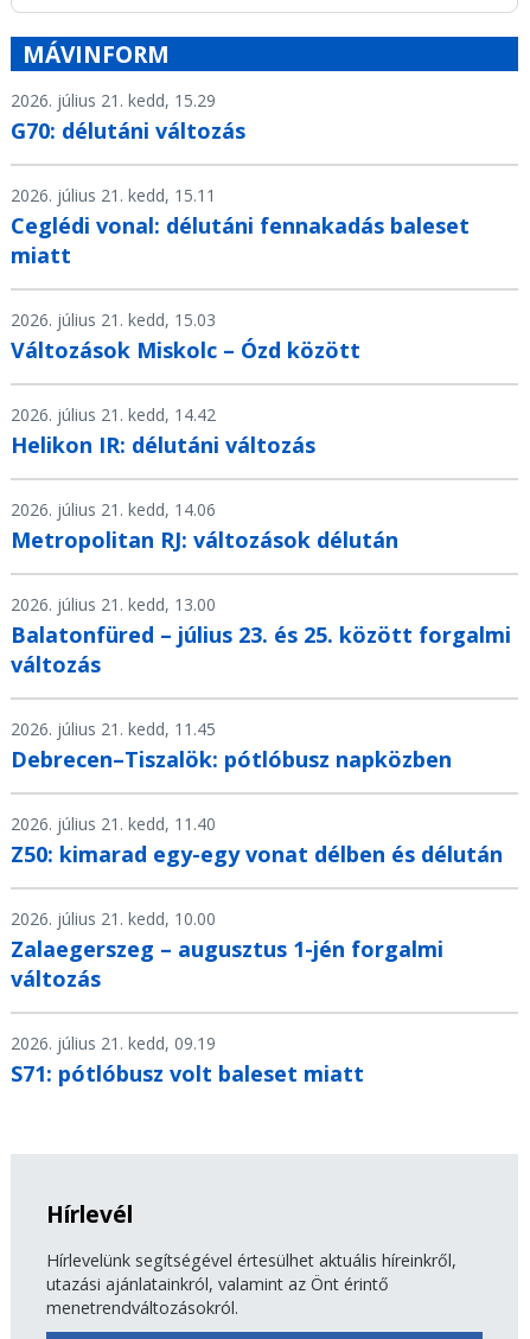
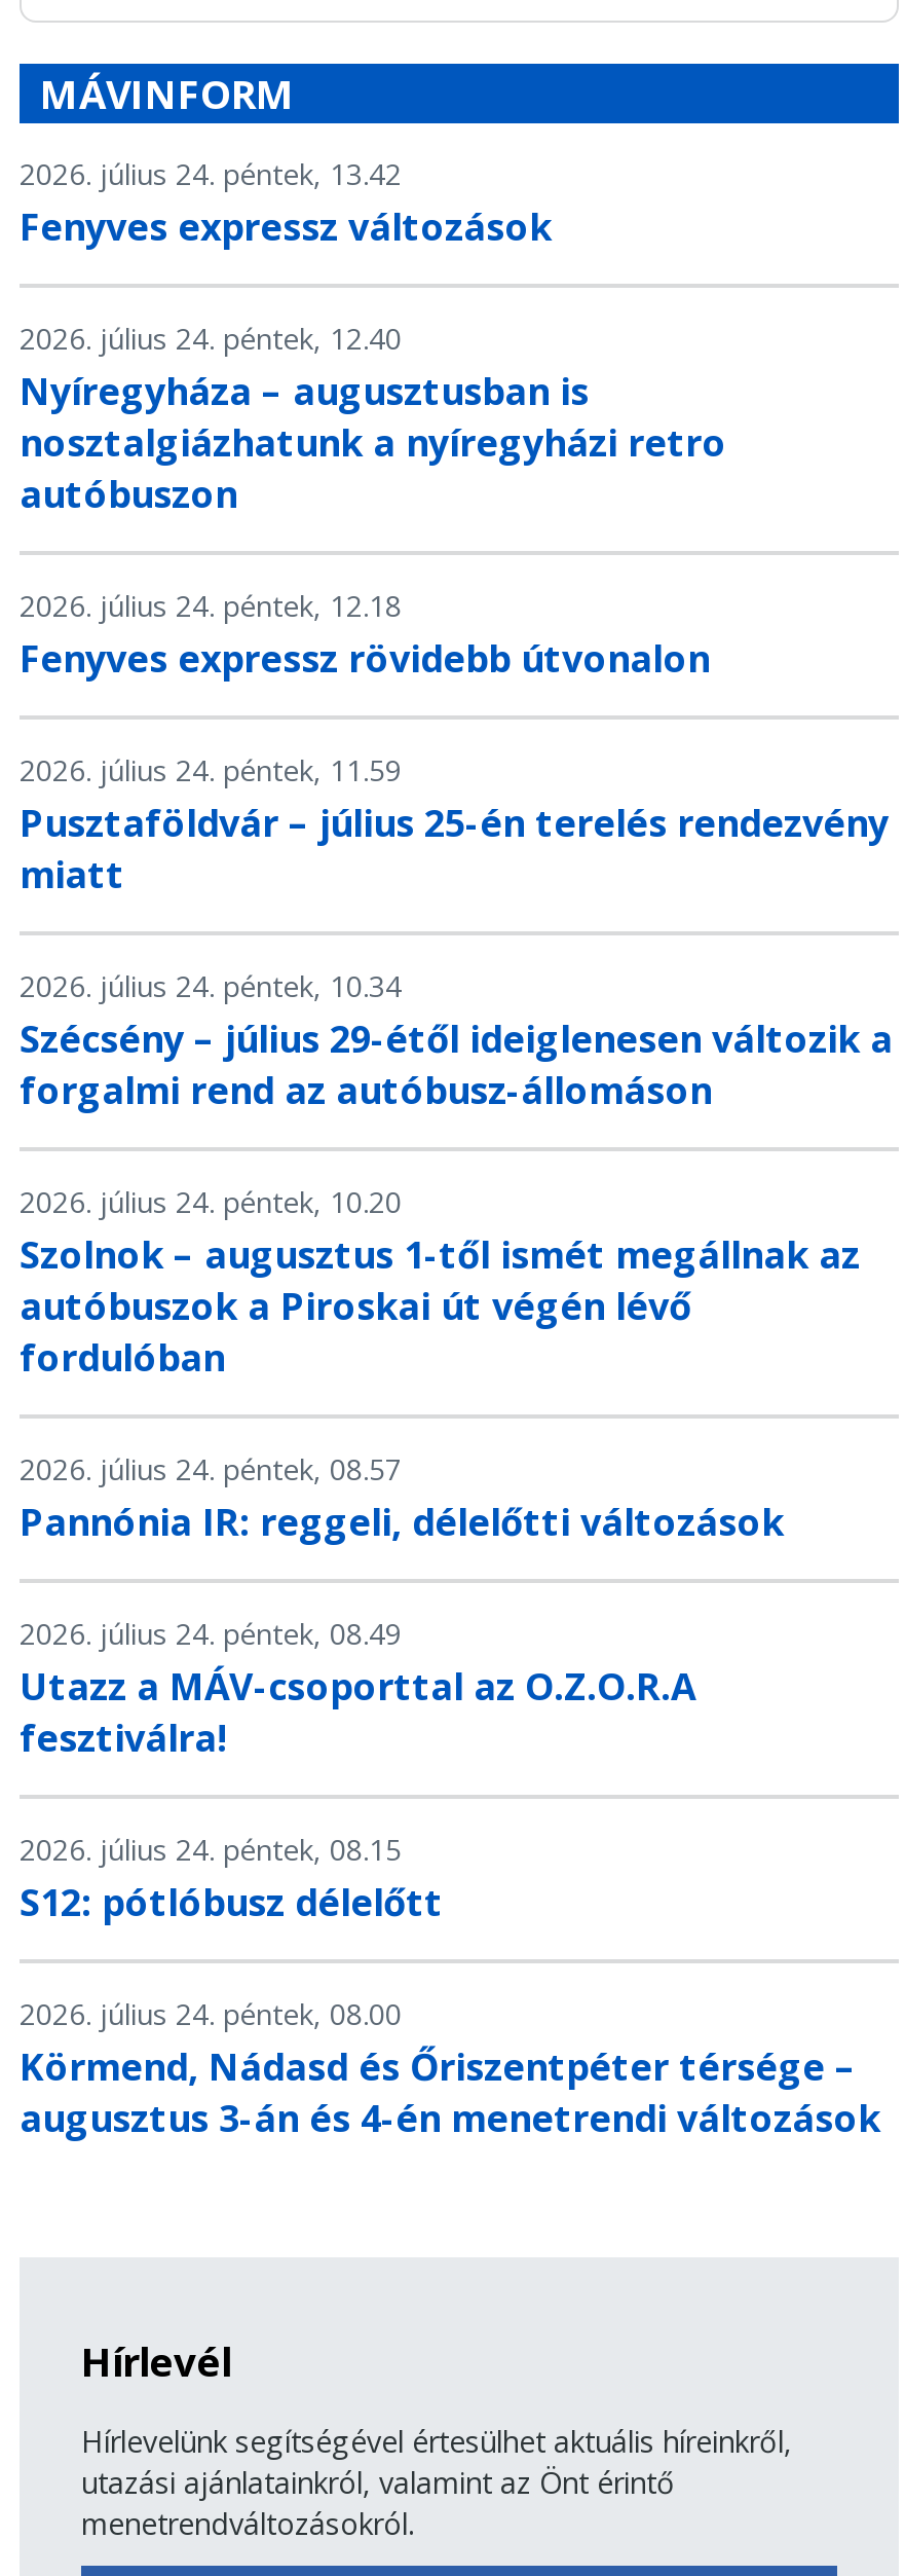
[11,89,470,240] 2026. július 21. kedd, 15.29 | G70: délutáni változás | 2026. július 21. kedd, 15.11 | Ceglédi vonal: délutáni fennakadás baleset -> [20,154,889,847] 2026. július 24. péntek, 13.42 | Fenyves expressz változások | 2026. július 24. péntek, 12.40 | Nyíregyháza – augusztusban is | nosztalgiázhatunk a nyíregyházi retro | autóbuszon | 2026. július 24. péntek, 12.18 | Fenyves expressz rövidebb útvonalon | 2026. július 24. péntek, 11.59 | Pusztaföldvár – július 25-én terelés rendezvény
moved [11,241,71,269] -> [20,849,124,899]: miatt
[11,308,511,1088] 2026. július 21. kedd, 15.03 | Változások Miskolc – Ózd között | 2026. július 21. kedd, 14.42 | Helikon IR: délutáni változás | 2026. július 21. kedd, 14.06 | Metropolitan RJ: változások délután | 2026. július 21. kedd, 13.00 | Balatonfüred – július 23. és 25. között forgalmi | változás | 2026. július 21. kedd, 11.45 | Debrecen–Tiszalök: pótlóbusz napközben | 2026. július 21. kedd, 11.40 | Z50: kimarad egy-egy vonat délben és délután | 2026. július 21. kedd, 10.00 | Zalaegerszeg – augusztus 1-jén forgalmi | változás | 2026. július 21. kedd, 09.19 | S71: pótlóbusz volt baleset miatt -> [20,966,893,2142] 2026. július 24. péntek, 10.34 | Szécsény – július 29-étől ideiglenesen változik a | forgalmi rend az autóbusz-állomáson | 2026. július 24. péntek, 10.20 | Szolnok – augusztus 1-től ismét megállnak az | autóbuszok a Piroskai út végén lévő | fordulóban | 2026. július 24. péntek, 08.57 | Pannónia IR: reggeli, délelőtti változások | 2026. július 24. péntek, 08.49 | Utazz a MÁV-csoporttal az O.Z.O.R.A | fesztiválra! | 2026. július 24. péntek, 08.15 | S12: pótlóbusz délelőtt | 2026. július 24. péntek, 08.00 | Körmend, Nádasd és Őriszentpéter térsége – | augusztus 3-án és 4-én menetrendi változások

